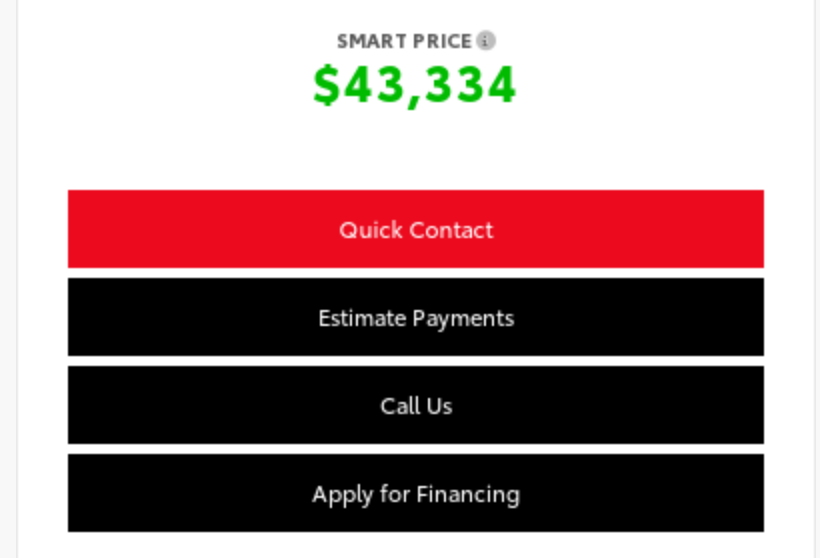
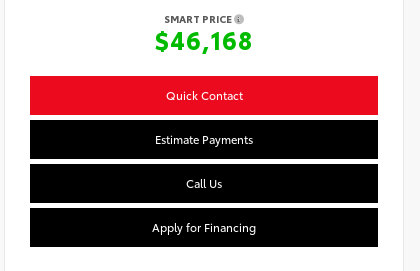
[313,46,519,114] $43,334 -> [155,22,253,56] $46,168

